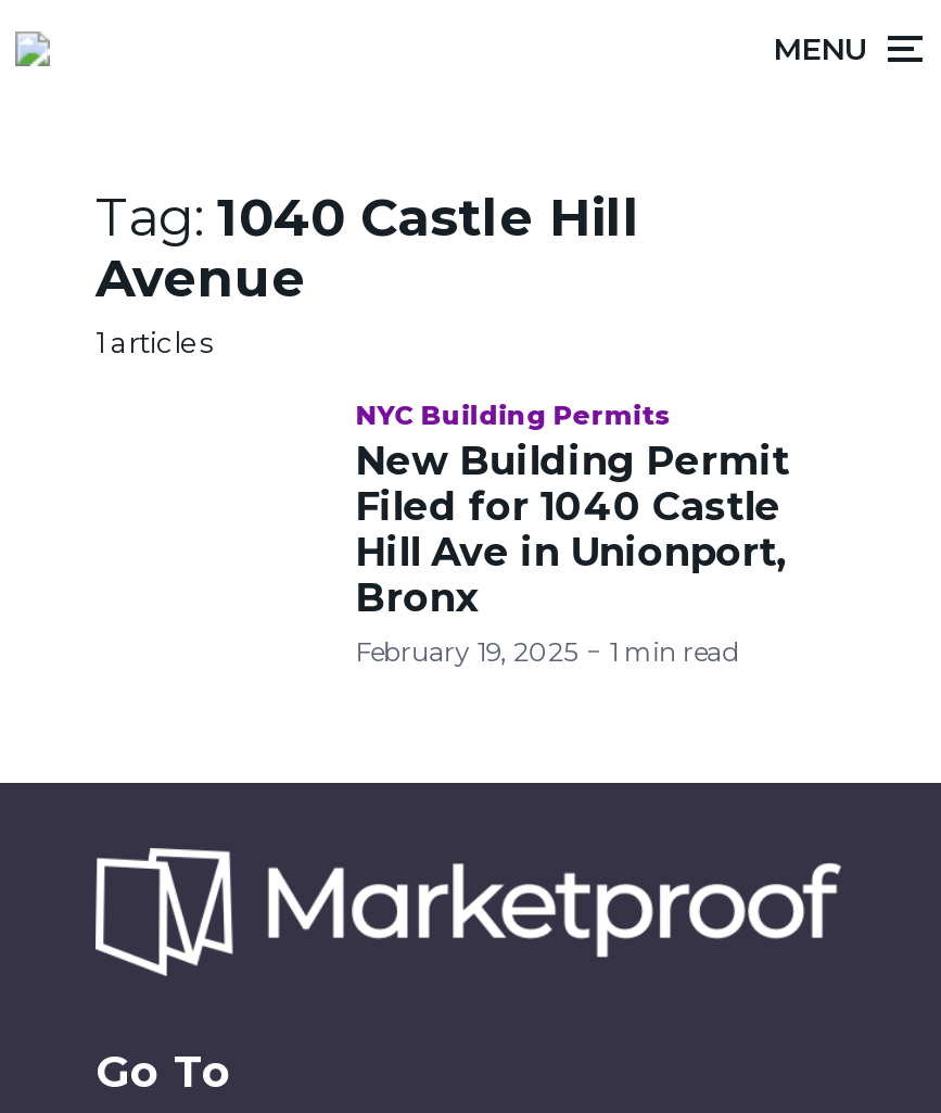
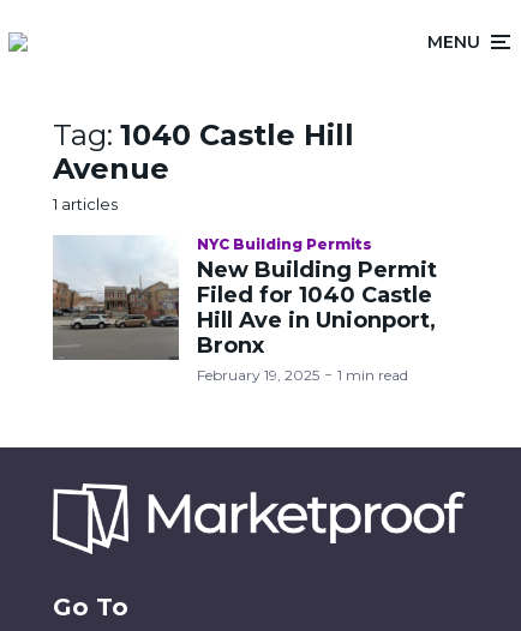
none -> [52,235,180,361] [image]

